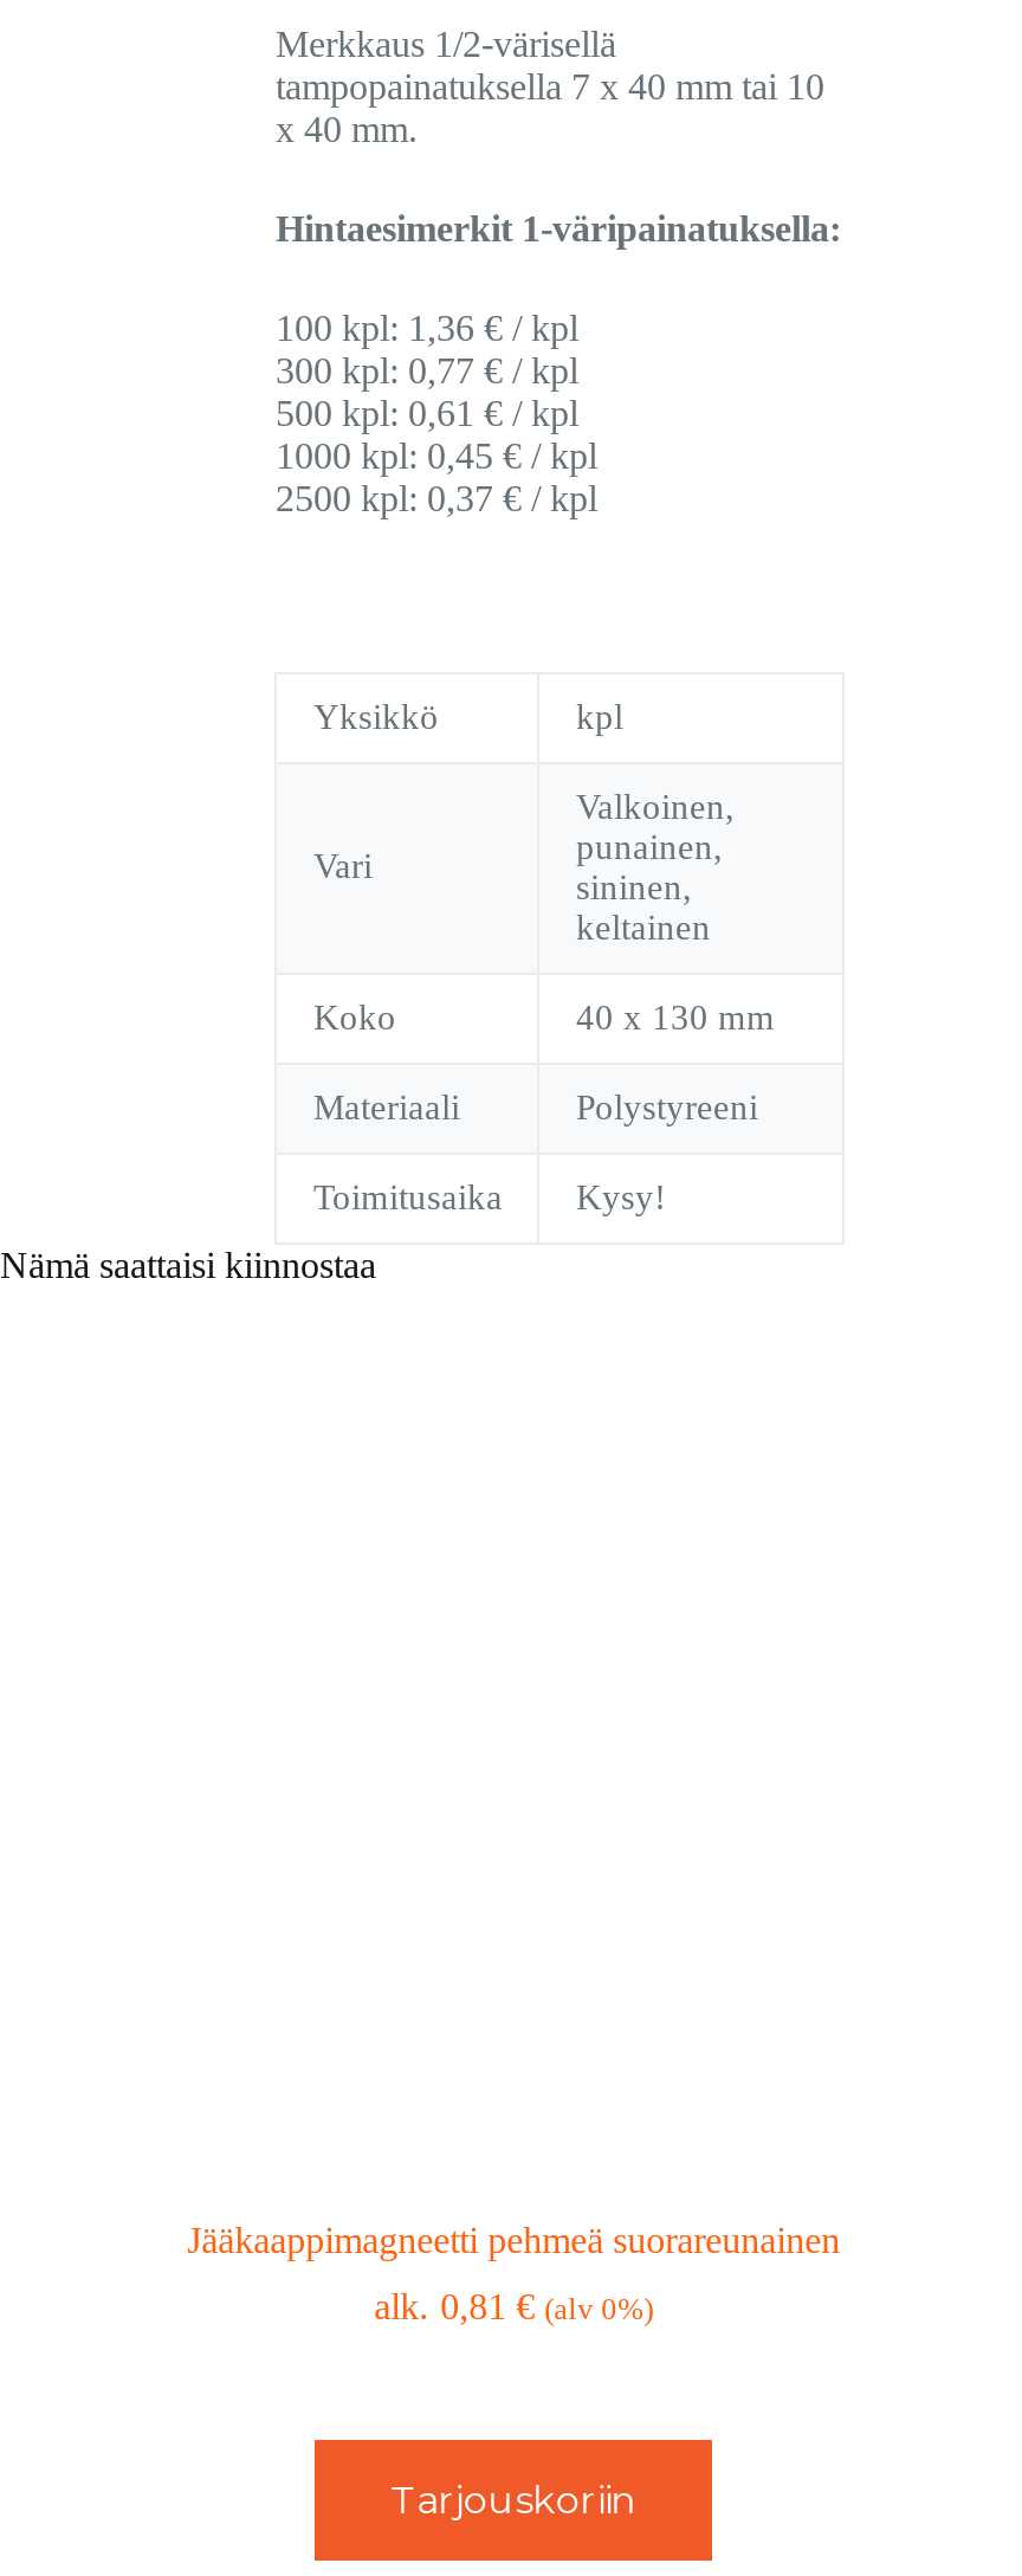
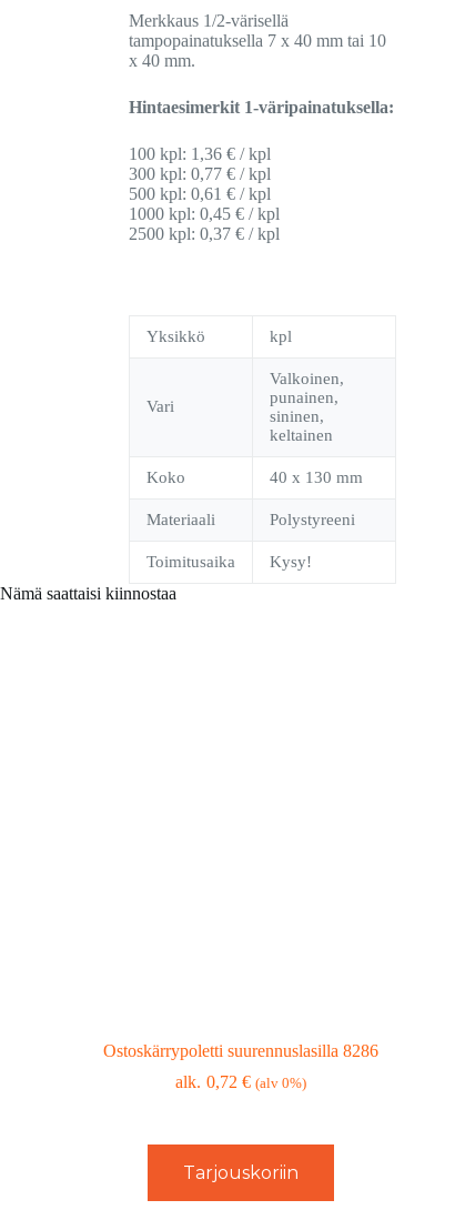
[187,2219,840,2259] Jääkaappimagneetti pehmeä suorareunainen -> [103,1041,379,1060] Ostoskärrypoletti suurennuslasilla 8286
[440,2285,653,2325] 0,81 € (alv 0%) -> [207,1072,306,1091] 0,72 € (alv 0%)

